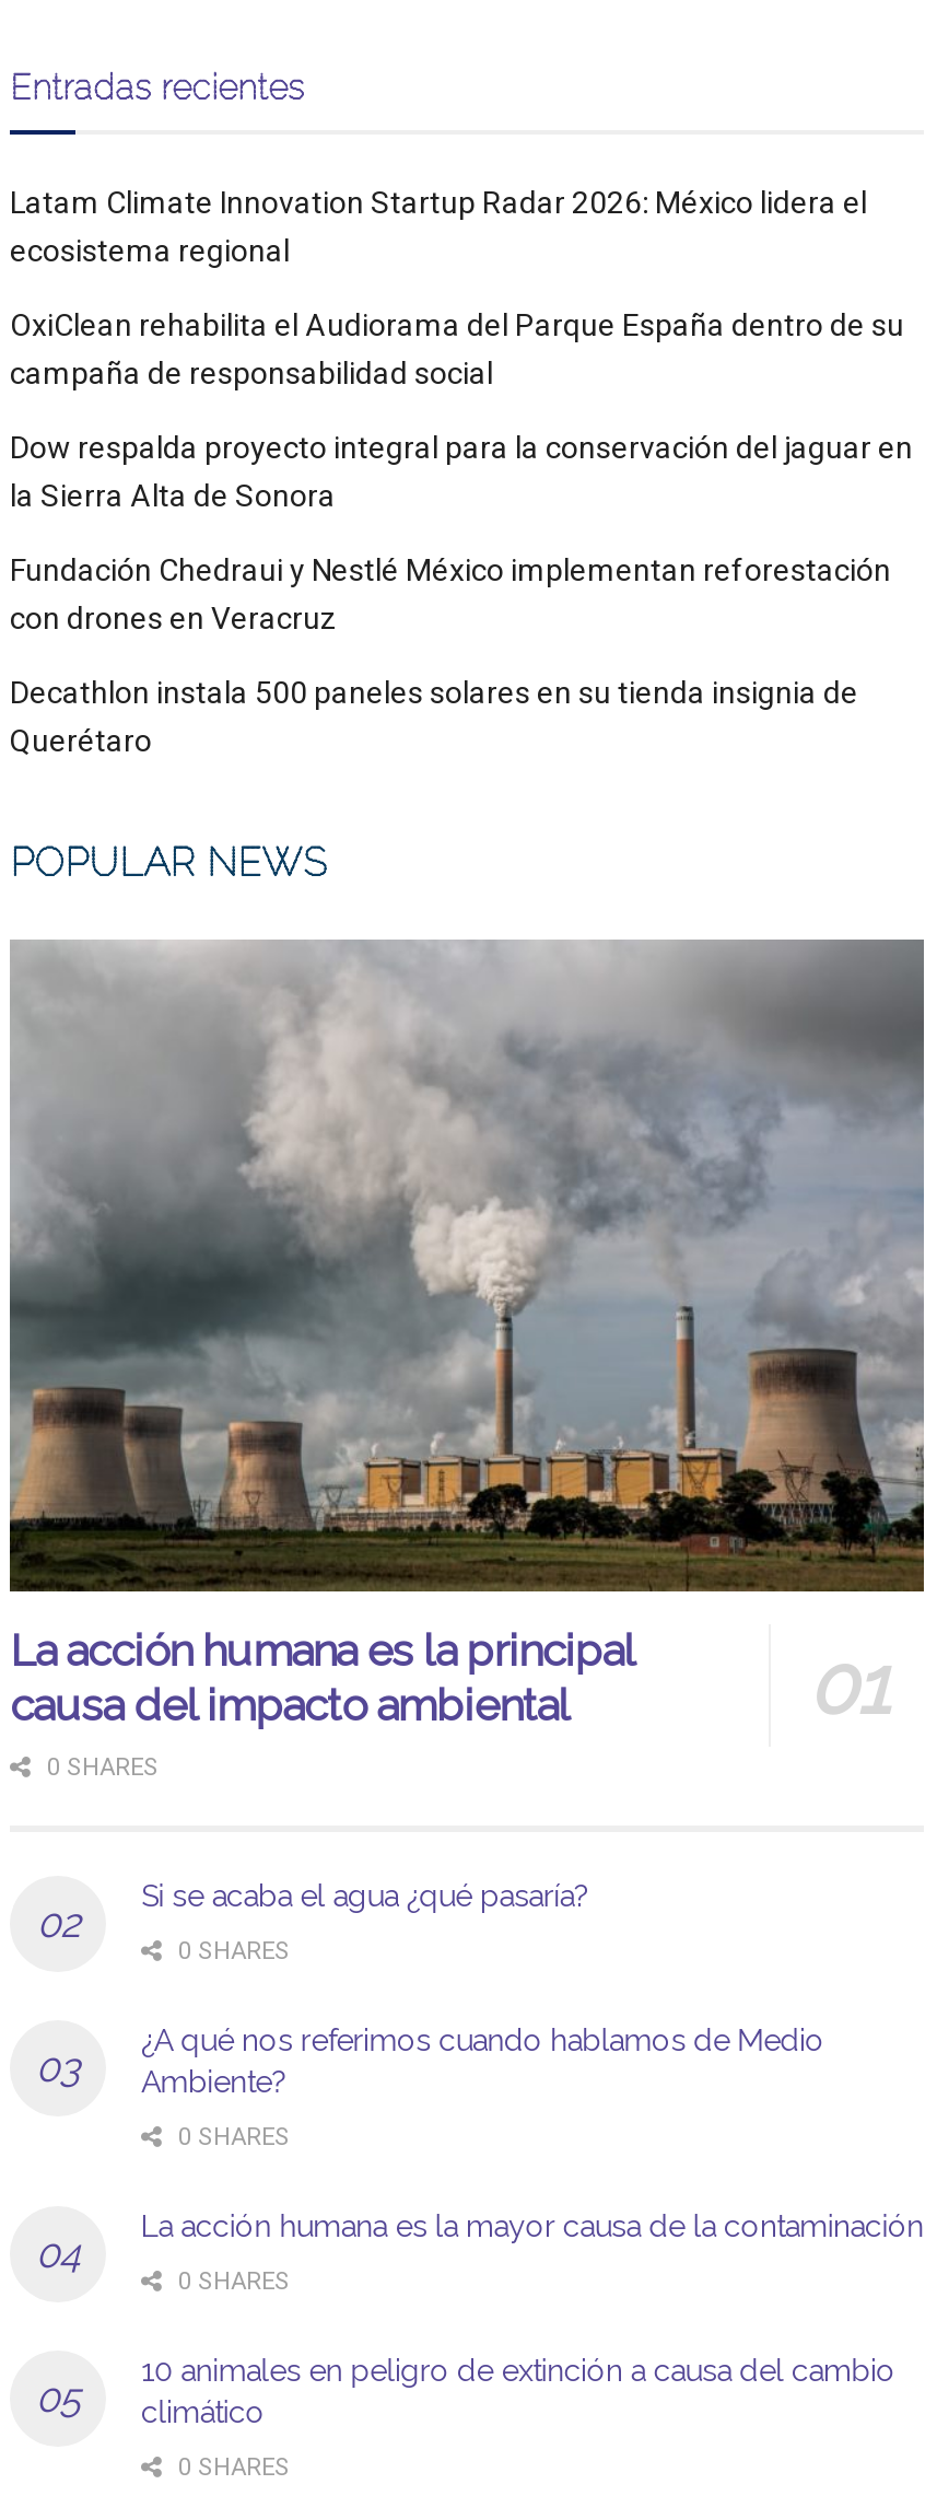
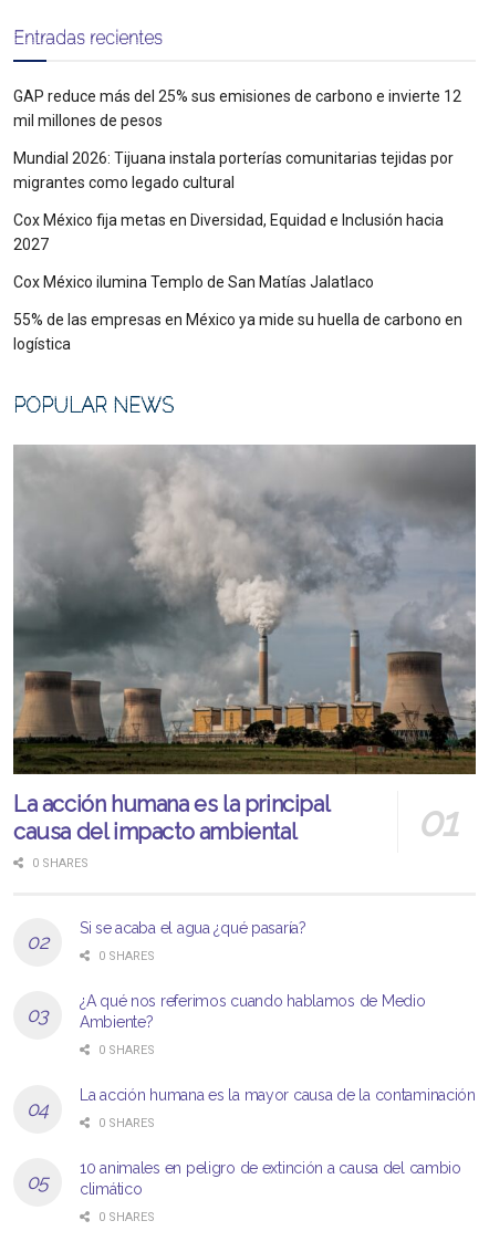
[10,184,867,267] Latam Climate Innovation Startup Radar 2026: México lidera el | ecosistema regional -> [13,87,461,129] GAP reduce más del 25% sus emisiones de carbono e invierte 12 | mil millones de pesos
[10,306,904,389] OxiClean rehabilita el Audiorama del Parque España dentro de su | campaña de responsabilidad social -> [13,149,454,191] Mundial 2026: Tijuana instala porterías comunitarias tejidas por | migrantes como legado cultural
[10,429,913,512] Dow respalda proyecto integral para la conservación del jaguar en | la Sierra Alta de Sonora -> [13,211,444,253] Cox México fija metas en Diversidad, Equidad e Inclusión hacia | 2027
[10,551,891,634] Fundación Chedraui y Nestlé México implementan reforestación | con drones en Veracruz -> [13,273,374,290] Cox México ilumina Templo de San Matías Jalatlaco
[10,674,858,757] Decathlon instala 500 paneles solares en su tienda insignia de | Querétaro -> [13,310,462,352] 55% de las empresas en México ya mide su huella de carbono en | logística

